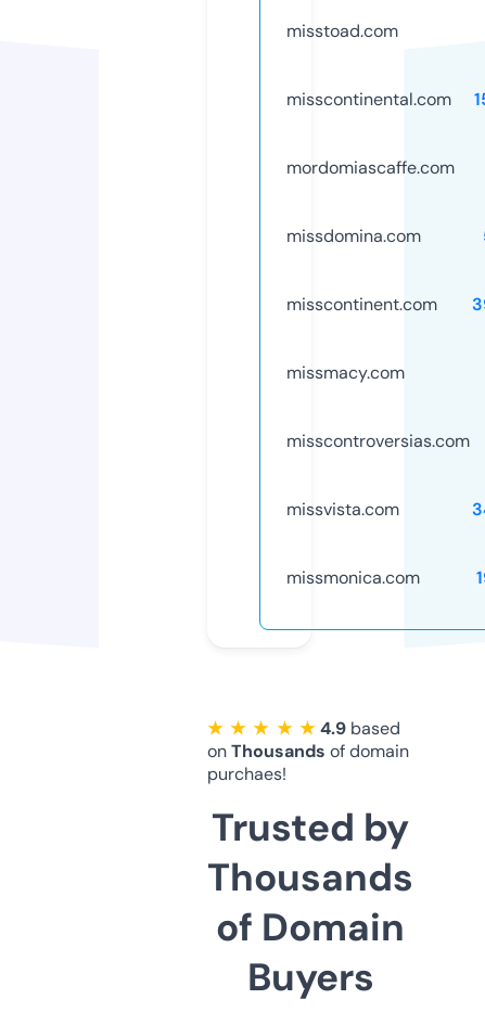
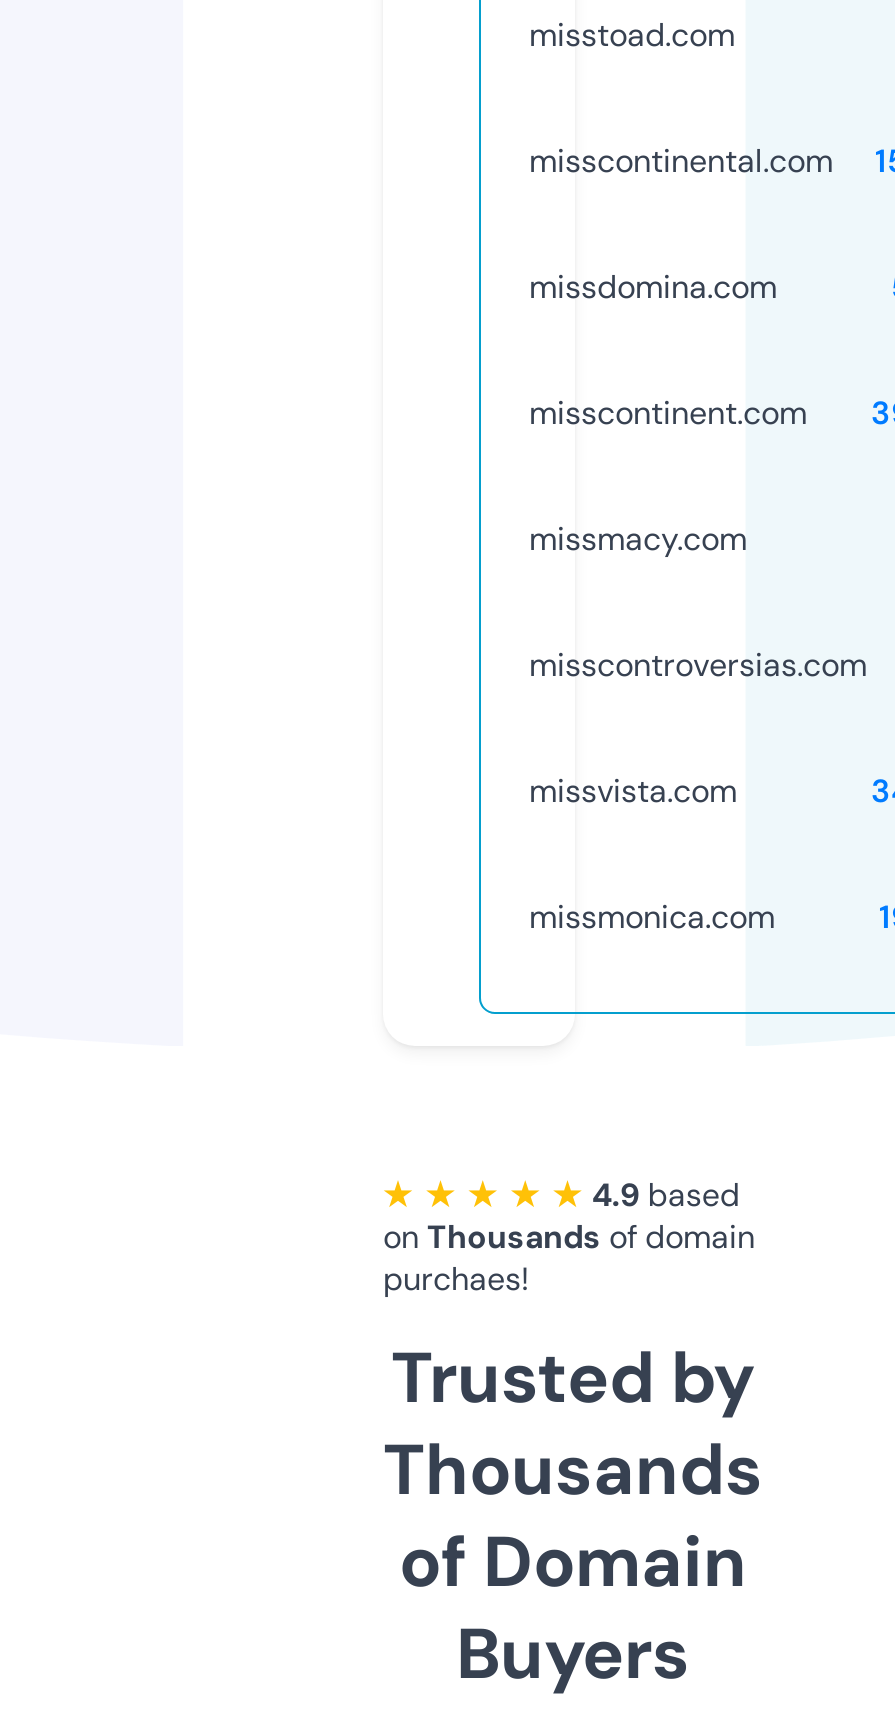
[286,156,455,179] mordomiascaffe.com -> none

